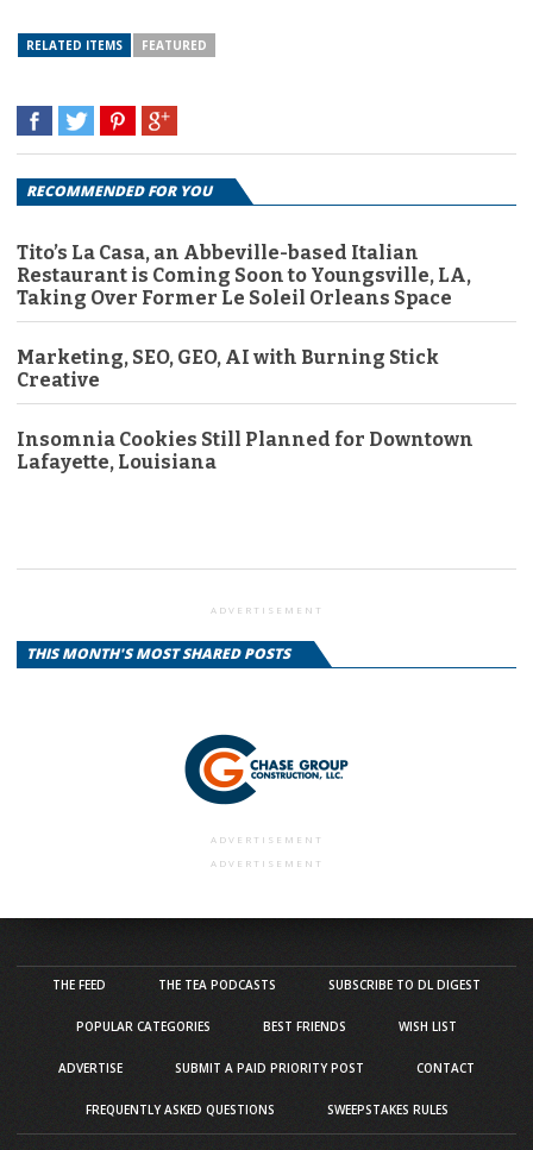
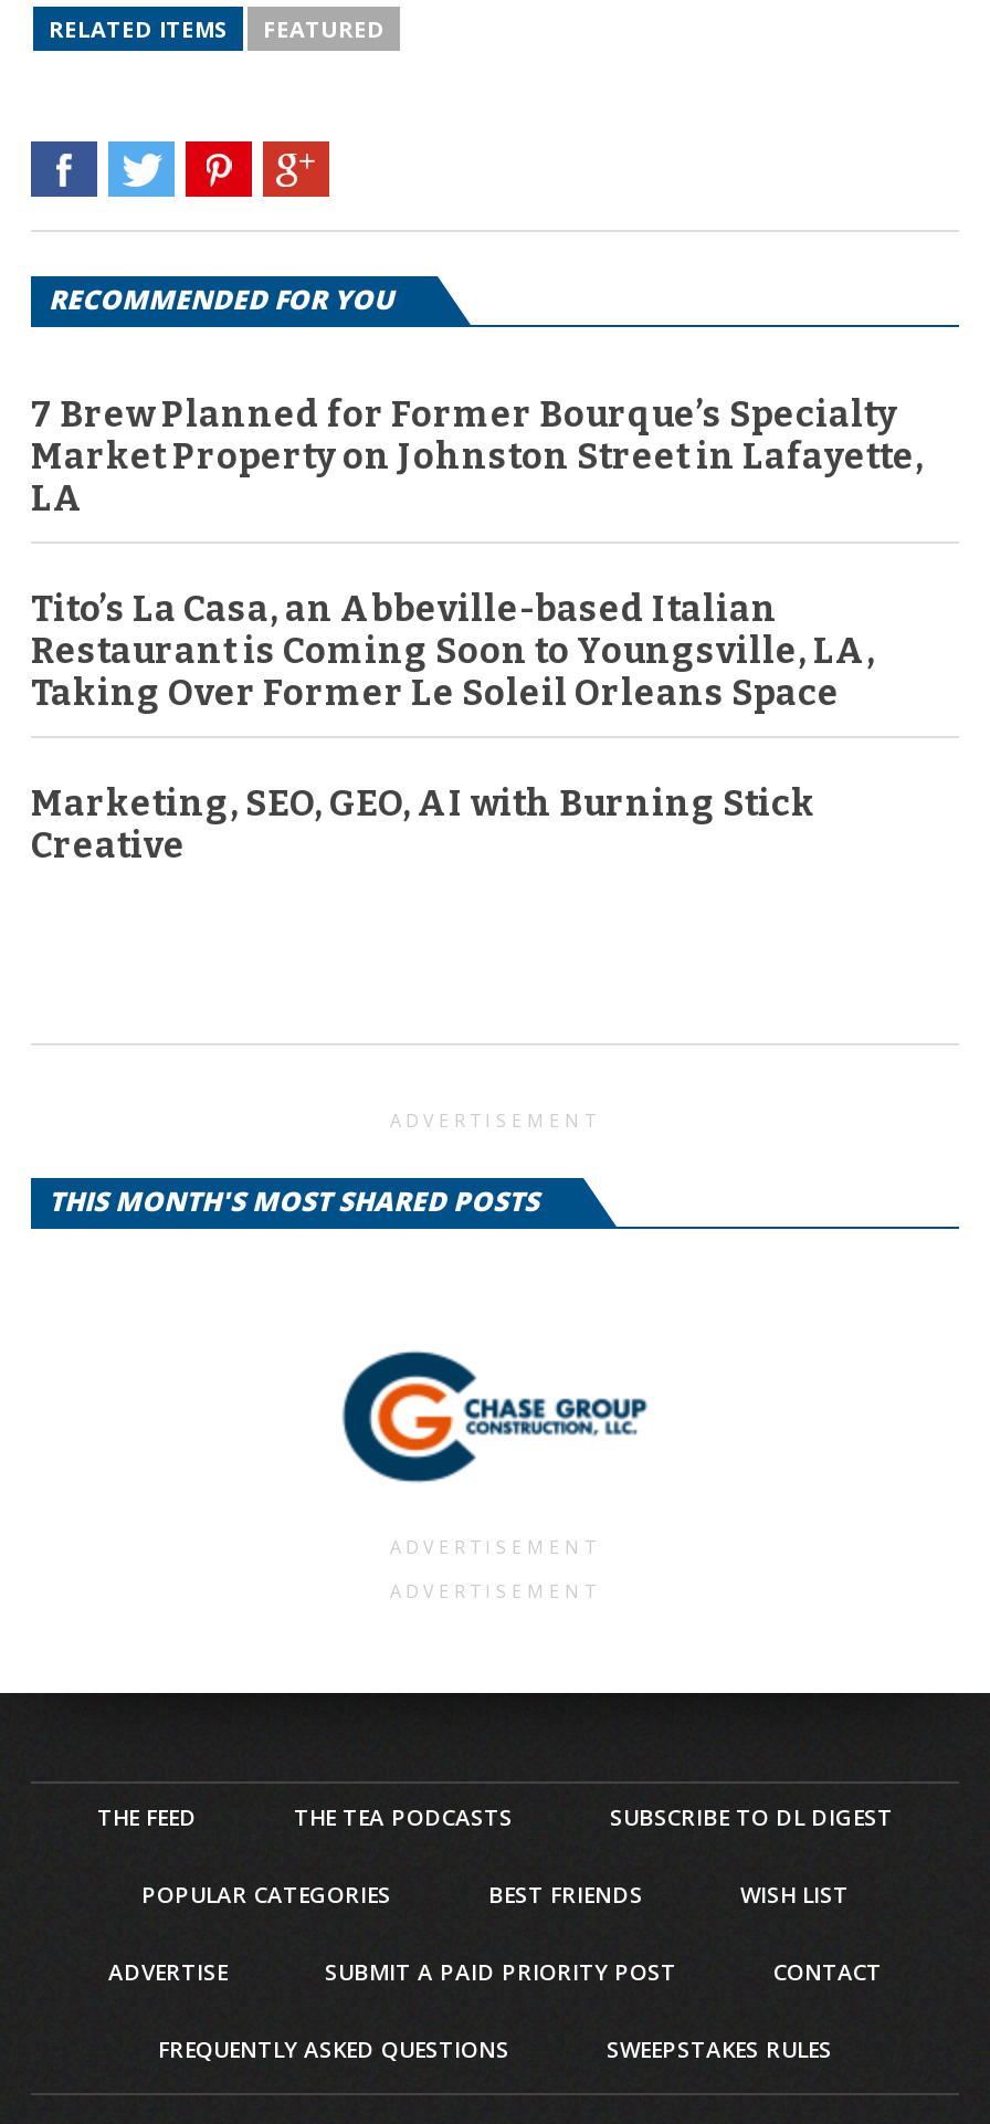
none -> [31,393,924,519] 7 Brew Planned for Former Bourque’s Specialty | Market Property on Johnston Street in Lafayette, | LA
moved [17,241,471,391] -> [31,587,875,866]: Tito’s La Casa, an Abbeville-based Italian | Restaurant is Coming Soon to Youngsville, LA, | Taking Over Former Le Soleil Orleans Space | Marketing, SEO, GEO, AI with Burning Stick | Creative
[17,428,474,473] Insomnia Cookies Still Planned for Downtown | Lafayette, Louisiana -> none

